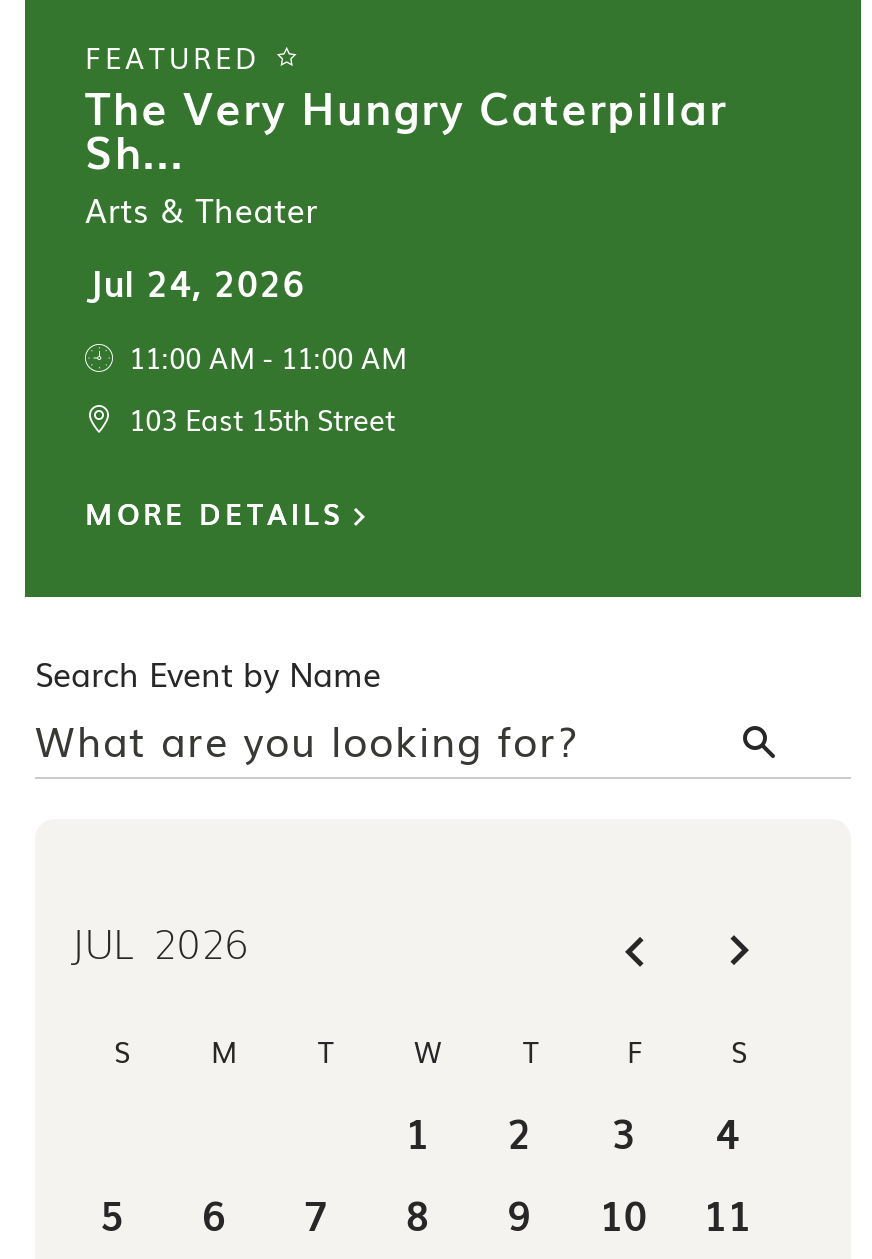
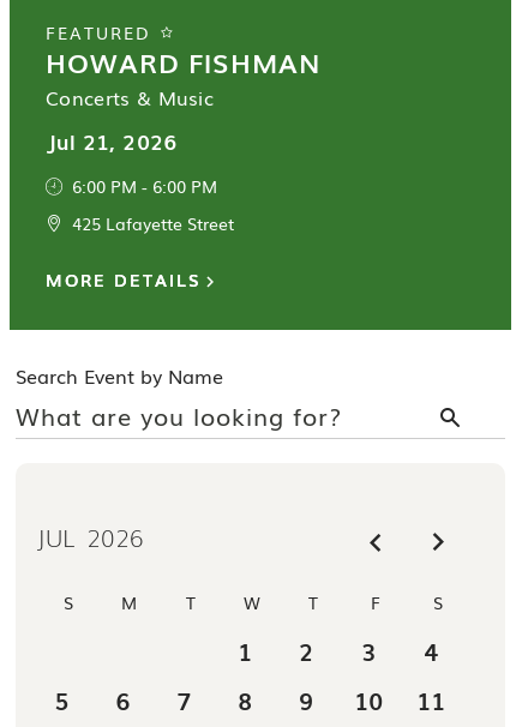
[85,73,727,307] The Very Hungry Caterpillar | Sh... | Arts & Theater | Jul 24, 2026 -> [46,42,322,156] HOWARD FISHMAN | Concerts & Music | Jul 21, 2026
[129,337,407,377] 11:00 AM - 11:00 AM -> [72,174,217,198] 6:00 PM - 6:00 PM
[129,399,395,439] 103 East 15th Street -> [72,211,234,235] 425 Lafayette Street

